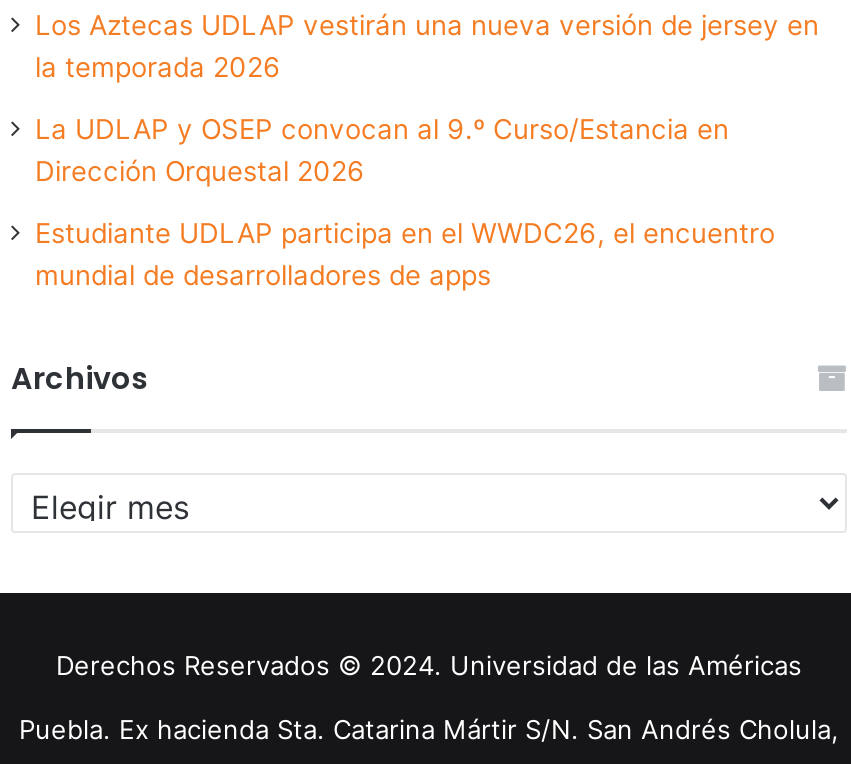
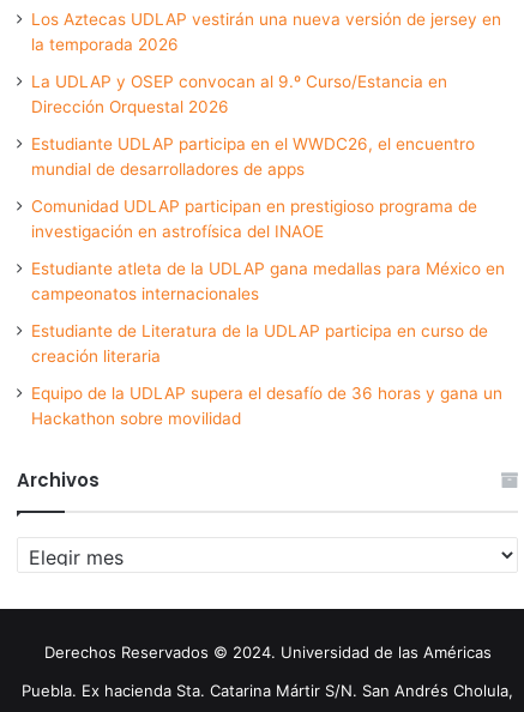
none -> [31,196,505,428] Comunidad UDLAP participan en prestigioso programa de | investigación en astrofísica del INAOE | Estudiante atleta de la UDLAP gana medallas para México en | campeonatos internacionales | Estudiante de Literatura de la UDLAP participa en curso de | creación literaria | Equipo de la UDLAP supera el desafío de 36 horas y gana un | Hackathon sobre movilidad

